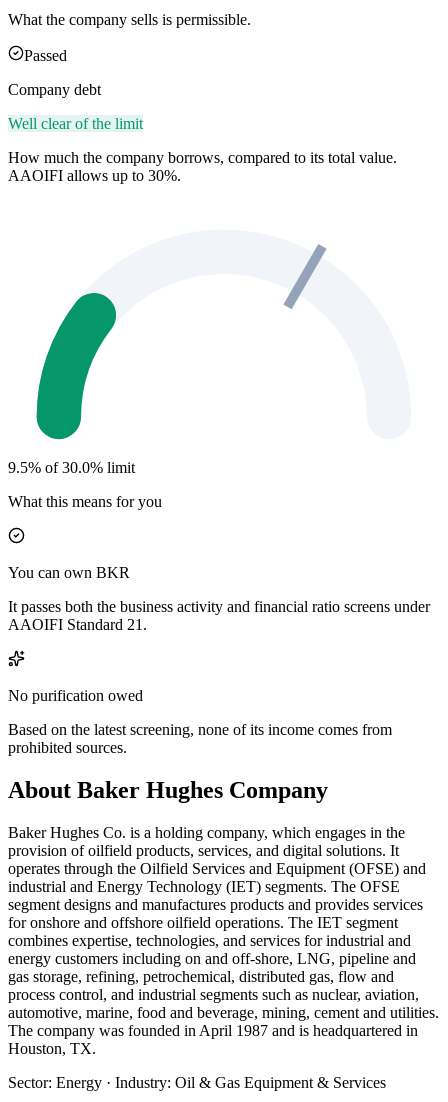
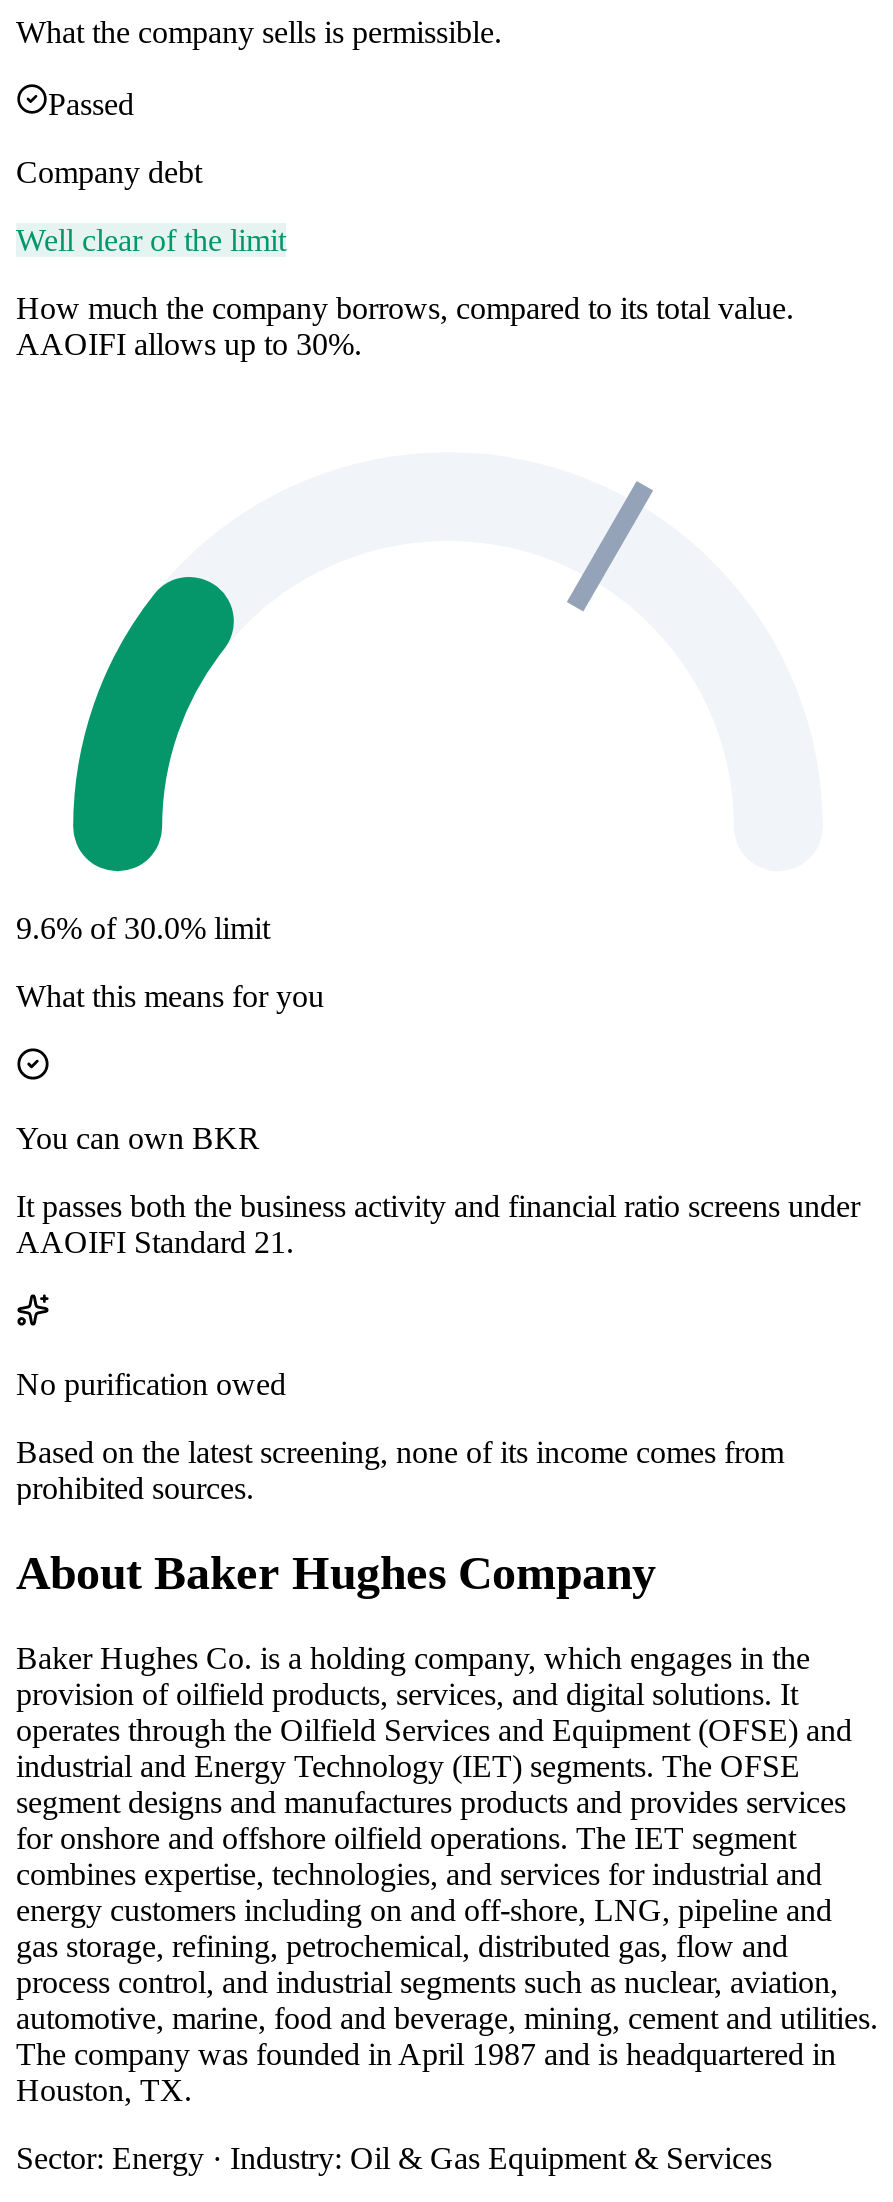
[8,459,135,476] 9.5% of 30.0% limit -> [16,911,270,945] 9.6% of 30.0% limit

